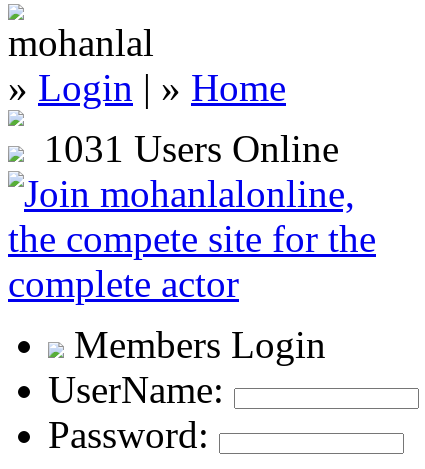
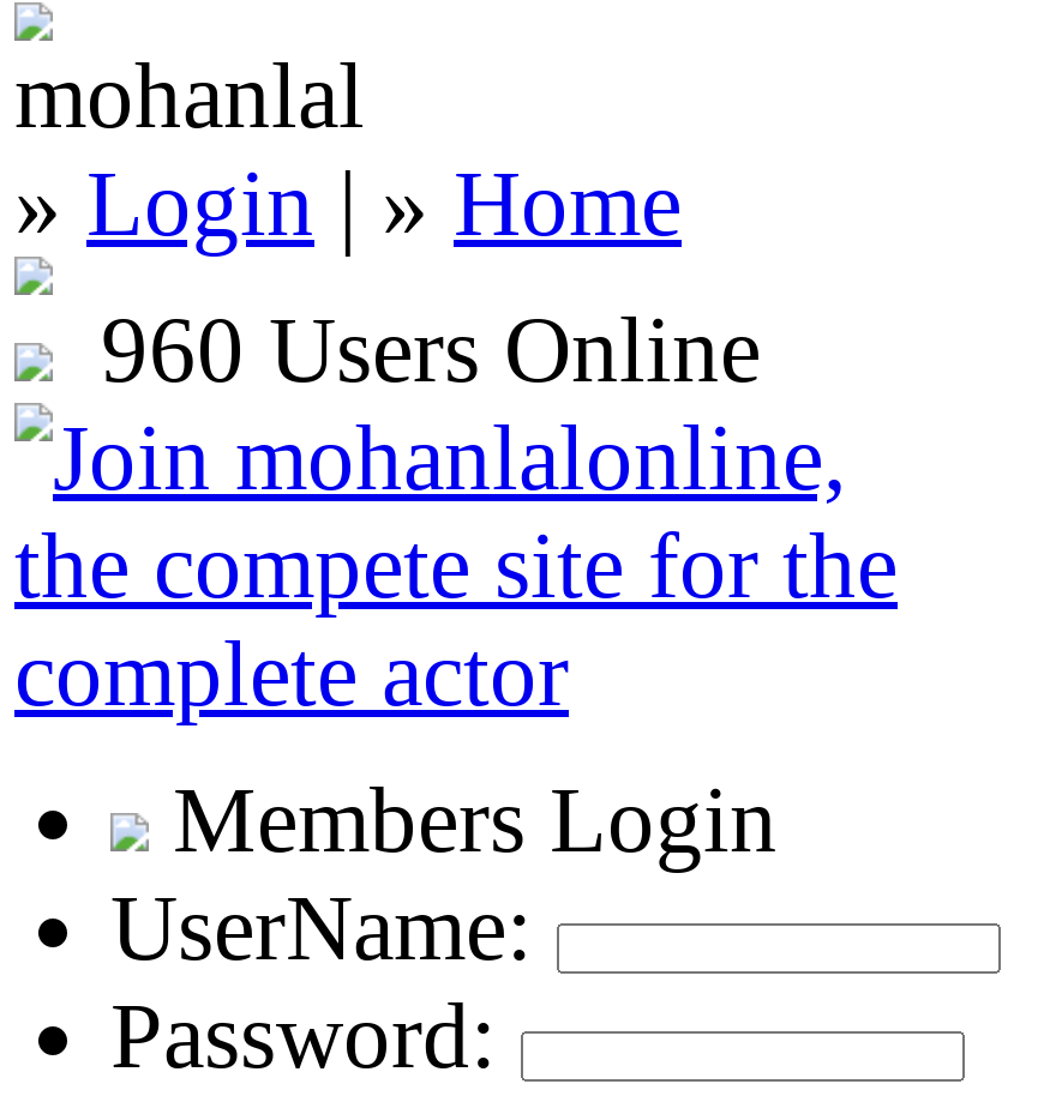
[24,127,339,170] 1031 Users Online -> [53,297,761,401] 960 Users Online

